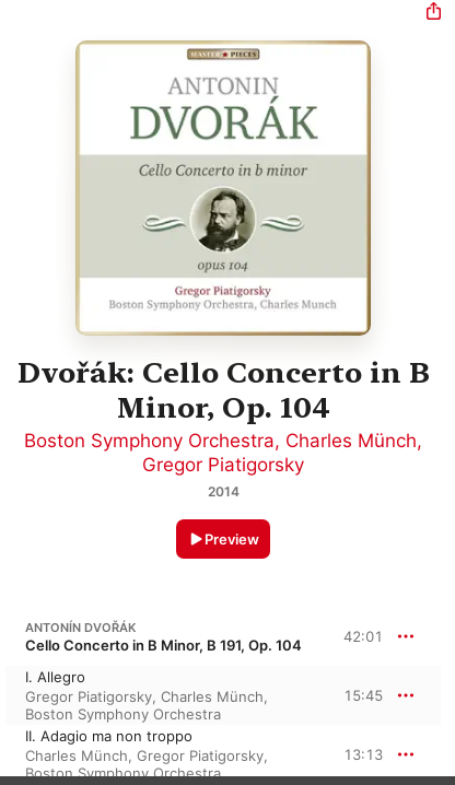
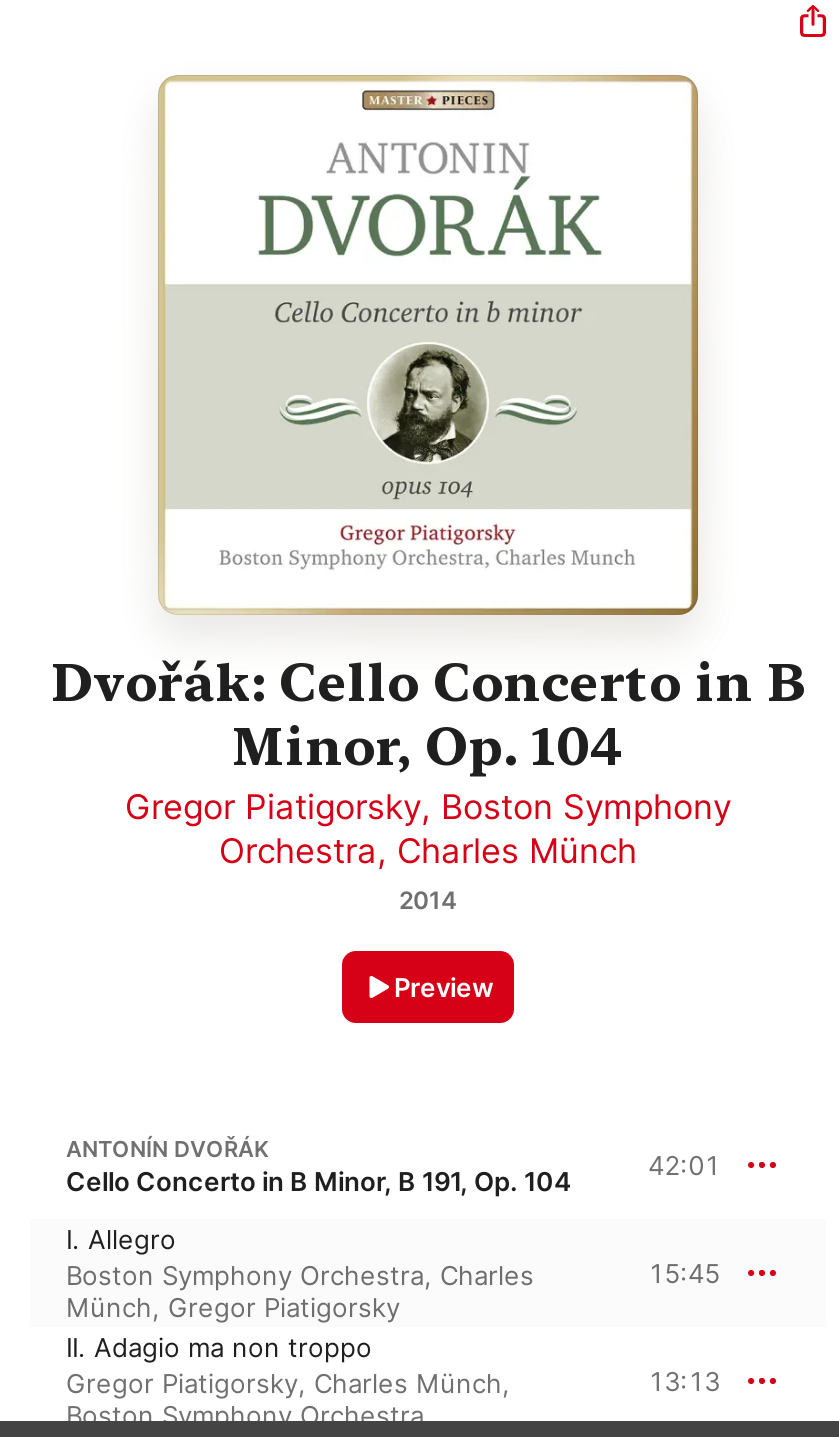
[24,430,422,476] Boston Symphony Orchestra, Charles Münch, | Gregor Piatigorsky -> [125,788,731,872] Gregor Piatigorsky, Boston Symphony | Orchestra, Charles Münch
moved [25,688,268,706] -> [66,1368,510,1400]: Gregor Piatigorsky, Charles Münch,
[25,706,221,723] Boston Symphony Orchestra -> [66,1260,534,1324] Boston Symphony Orchestra, Charles | Münch, Gregor Piatigorsky
[25,747,268,765] Charles Münch, Gregor Piatigorsky, -> none

